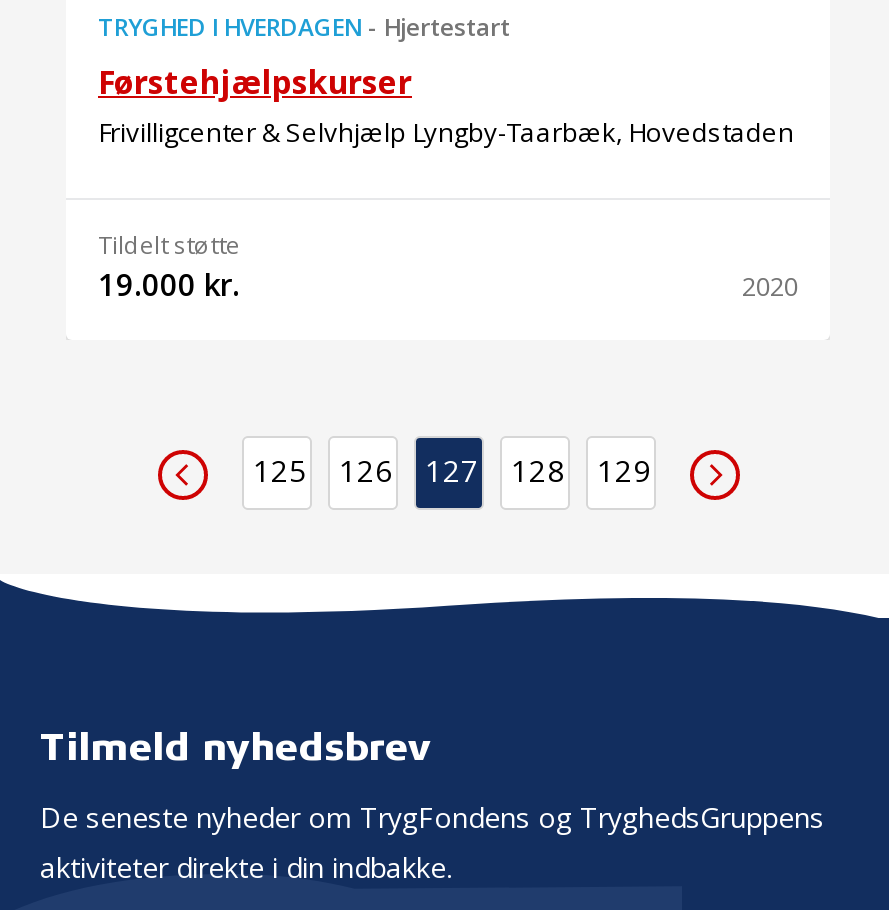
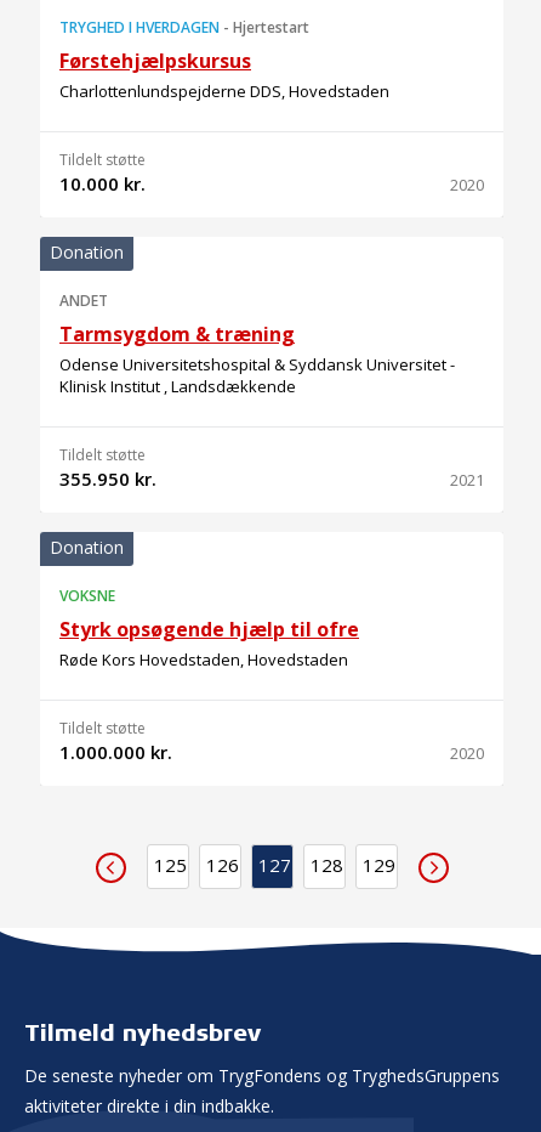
[98,60,794,150] Førstehjælpskurser | Frivilligcenter & Selvhjælp Lyngby-Taarbæk, Hovedstaden -> [59,47,389,102] Førstehjælpskursus | Charlottenlundspejderne DDS, Hovedstaden
[98,264,240,304] 19.000 kr. -> [50,171,484,764] 10.000 kr. | 2020 | Donation | ANDET | Tarmsygdom & træning | Odense Universitetshospital & Syddansk Universitet - | Klinisk Institut , Landsdækkende | Tildelt støtte | 355.950 kr. | 2021 | Donation | VOKSNE | Styrk opsøgende hjælp til ofre | Røde Kors Hovedstaden, Hovedstaden | Tildelt støtte | 1.000.000 kr.

